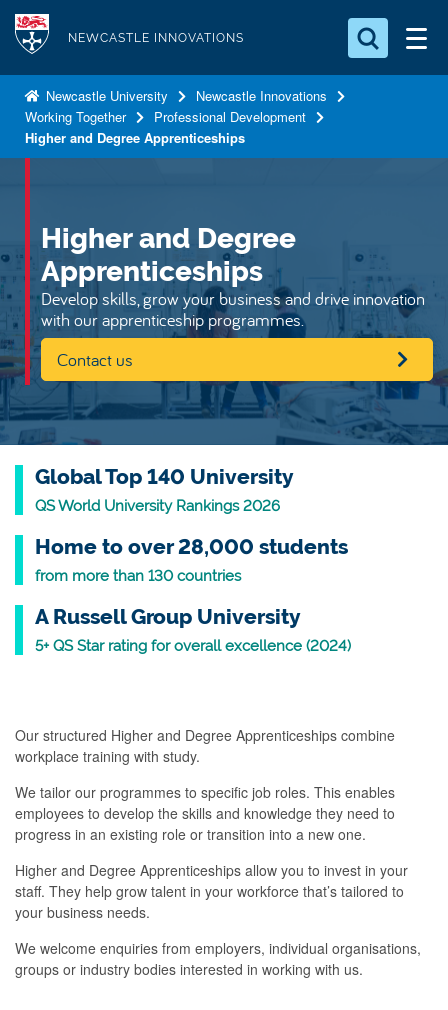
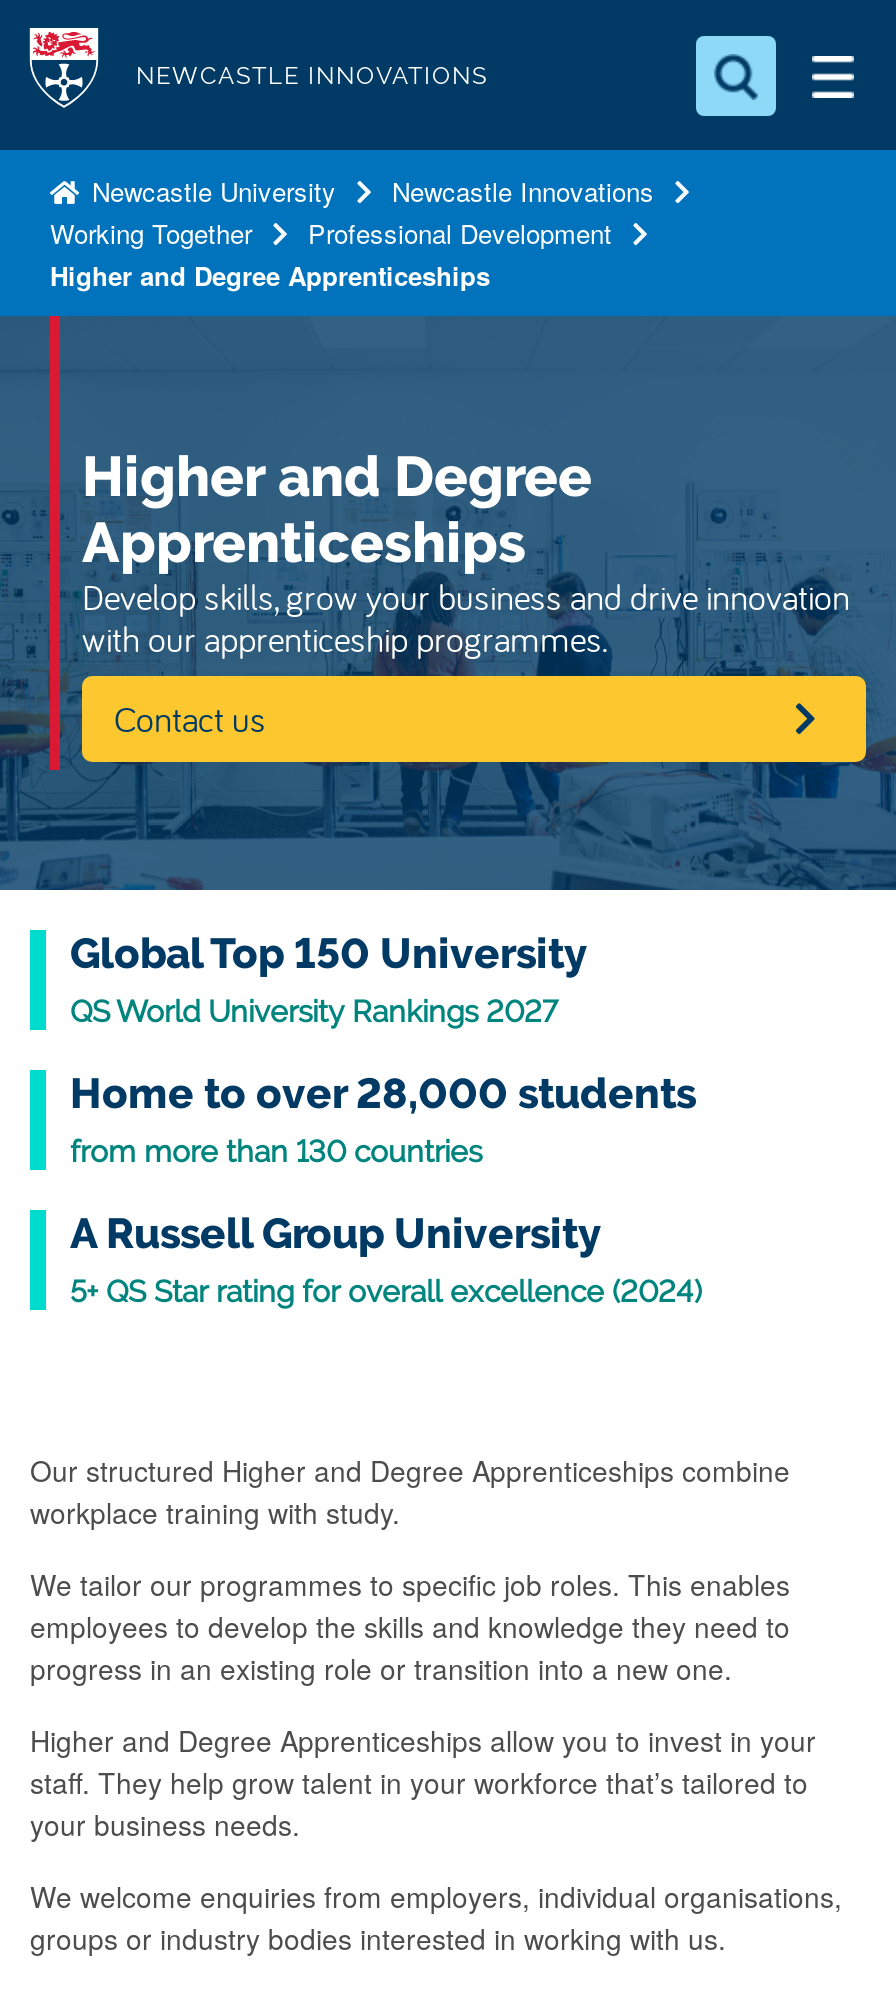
[35,464,294,488] Global Top 140 University -> [70,929,588,977] Global Top 150 University
[35,496,280,514] QS World University Rankings 2026 -> [70,993,558,1029] QS World University Rankings 2027

